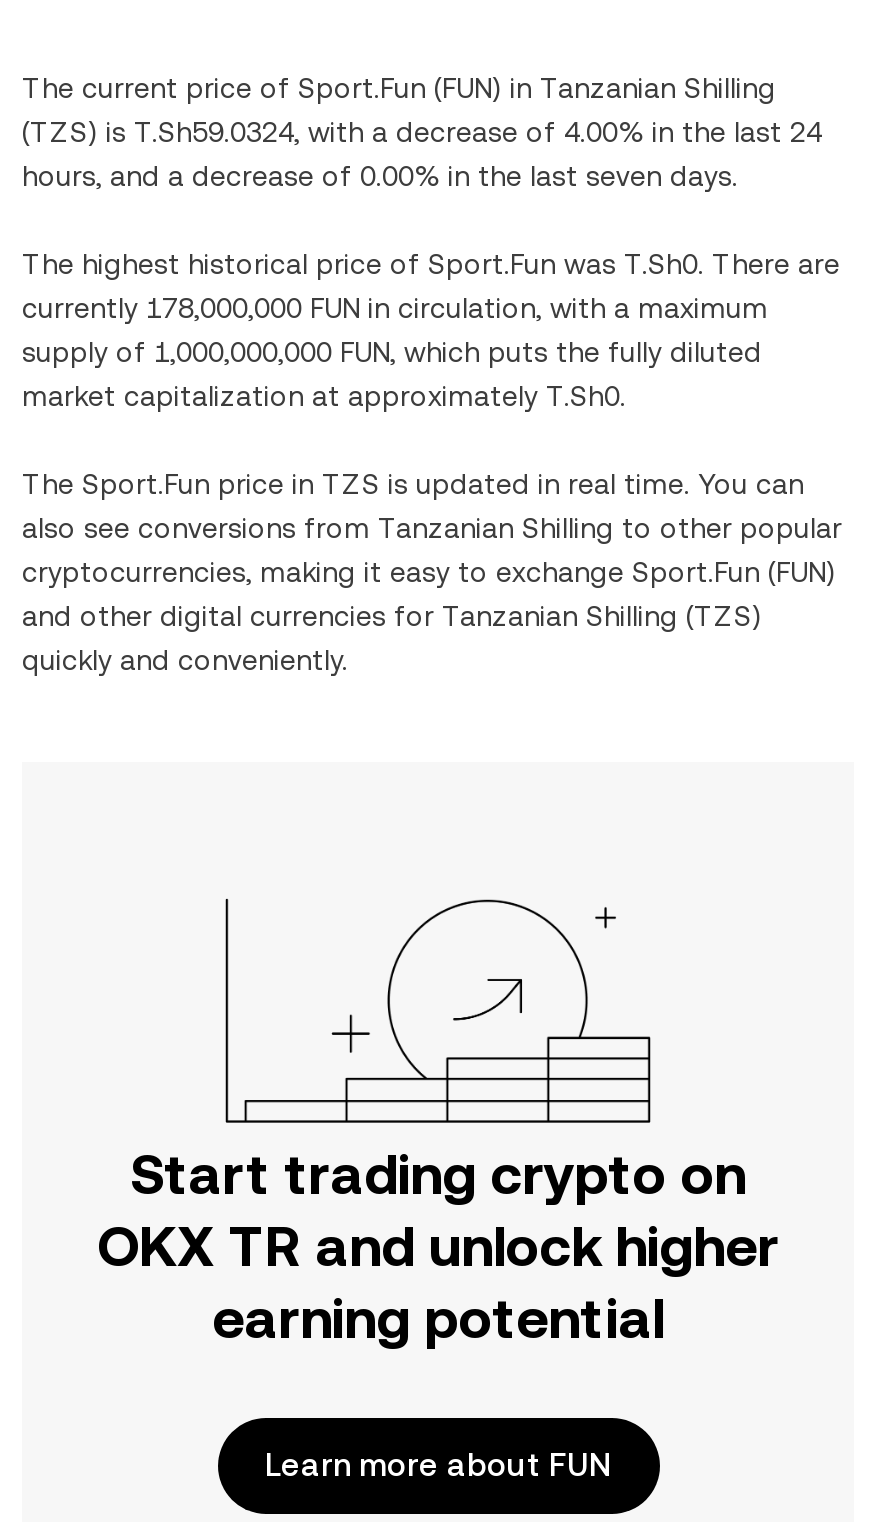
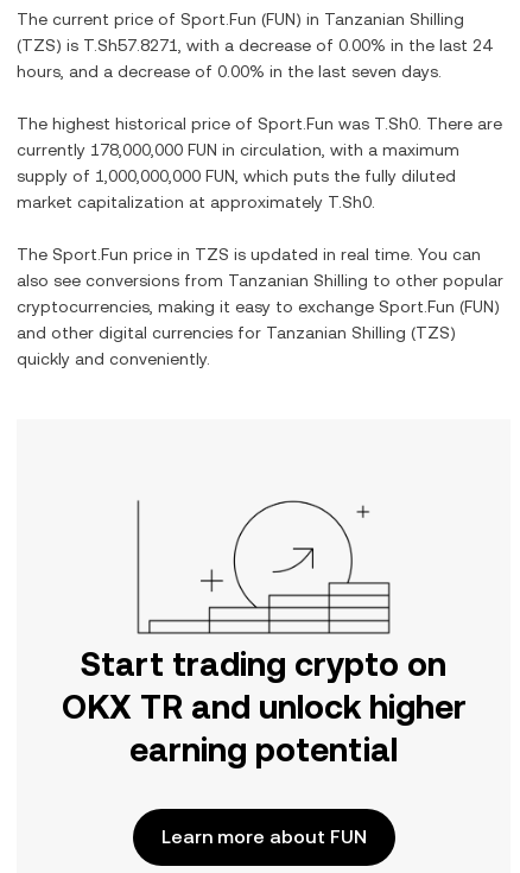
[22,116,822,148] (TZS) is T.Sh59.0324, with a decrease of 4.00% in the last 24 -> [17,36,492,55] (TZS) is T.Sh57.8271, with a decrease of 0.00% in the last 24

